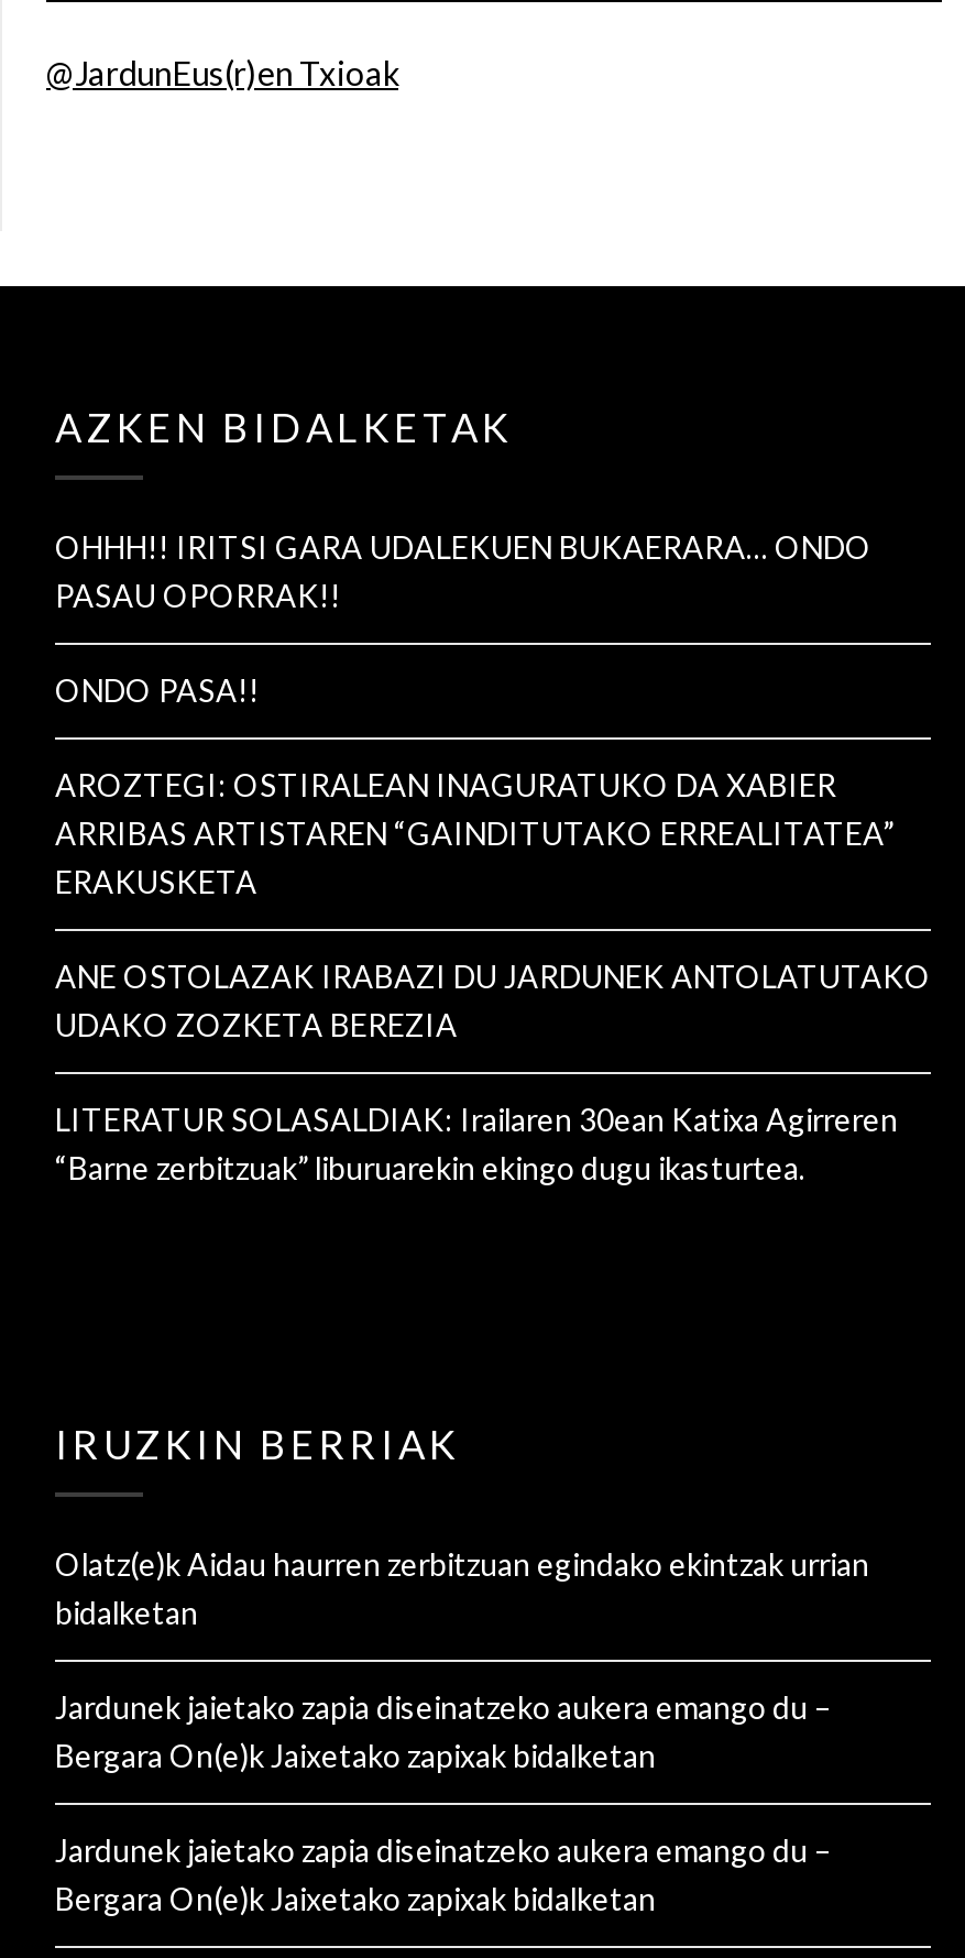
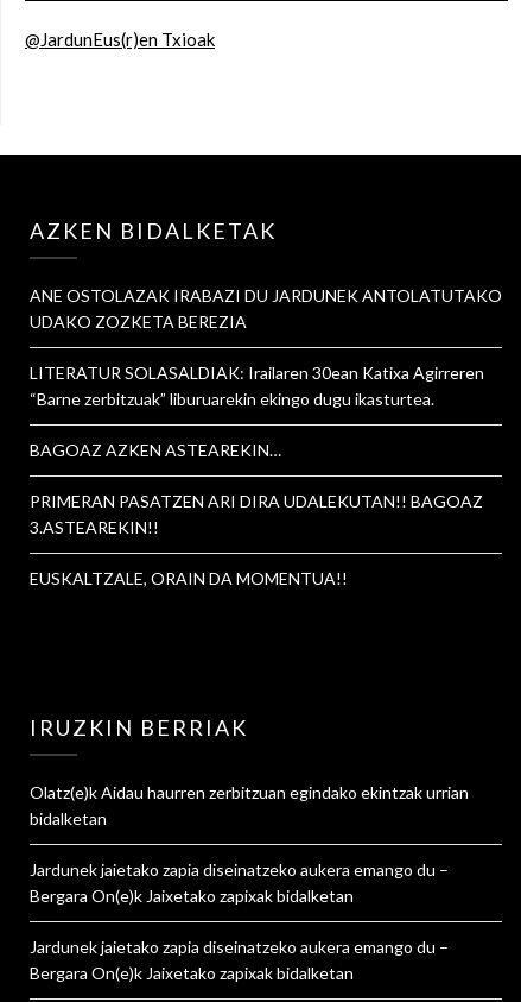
[55,527,893,899] OHHH!! IRITSI GARA UDALEKUEN BUKAERARA… ONDO | PASAU OPORRAK!! | ONDO PASA!! | AROZTEGI: OSTIRALEAN INAGURATUKO DA XABIER | ARRIBAS ARTISTAREN “GAINDITUTAKO ERREALITATEA” | ERAKUSKETA -> none
moved [55,957,931,1186] -> [30,285,502,408]: ANE OSTOLAZAK IRABAZI DU JARDUNEK ANTOLATUTAKO | UDAKO ZOZKETA BEREZIA | LITERATUR SOLASALDIAK: Irailaren 30ean Katixa Agirreren | “Barne zerbitzuak” liburuarekin ekingo dugu ikasturtea.
none -> [30,439,483,588] BAGOAZ AZKEN ASTEAREKIN… | PRIMERAN PASATZEN ARI DIRA UDALEKUTAN!! BAGOAZ | 3.ASTEAREKIN!! | EUSKALTZALE, ORAIN DA MOMENTUA!!

